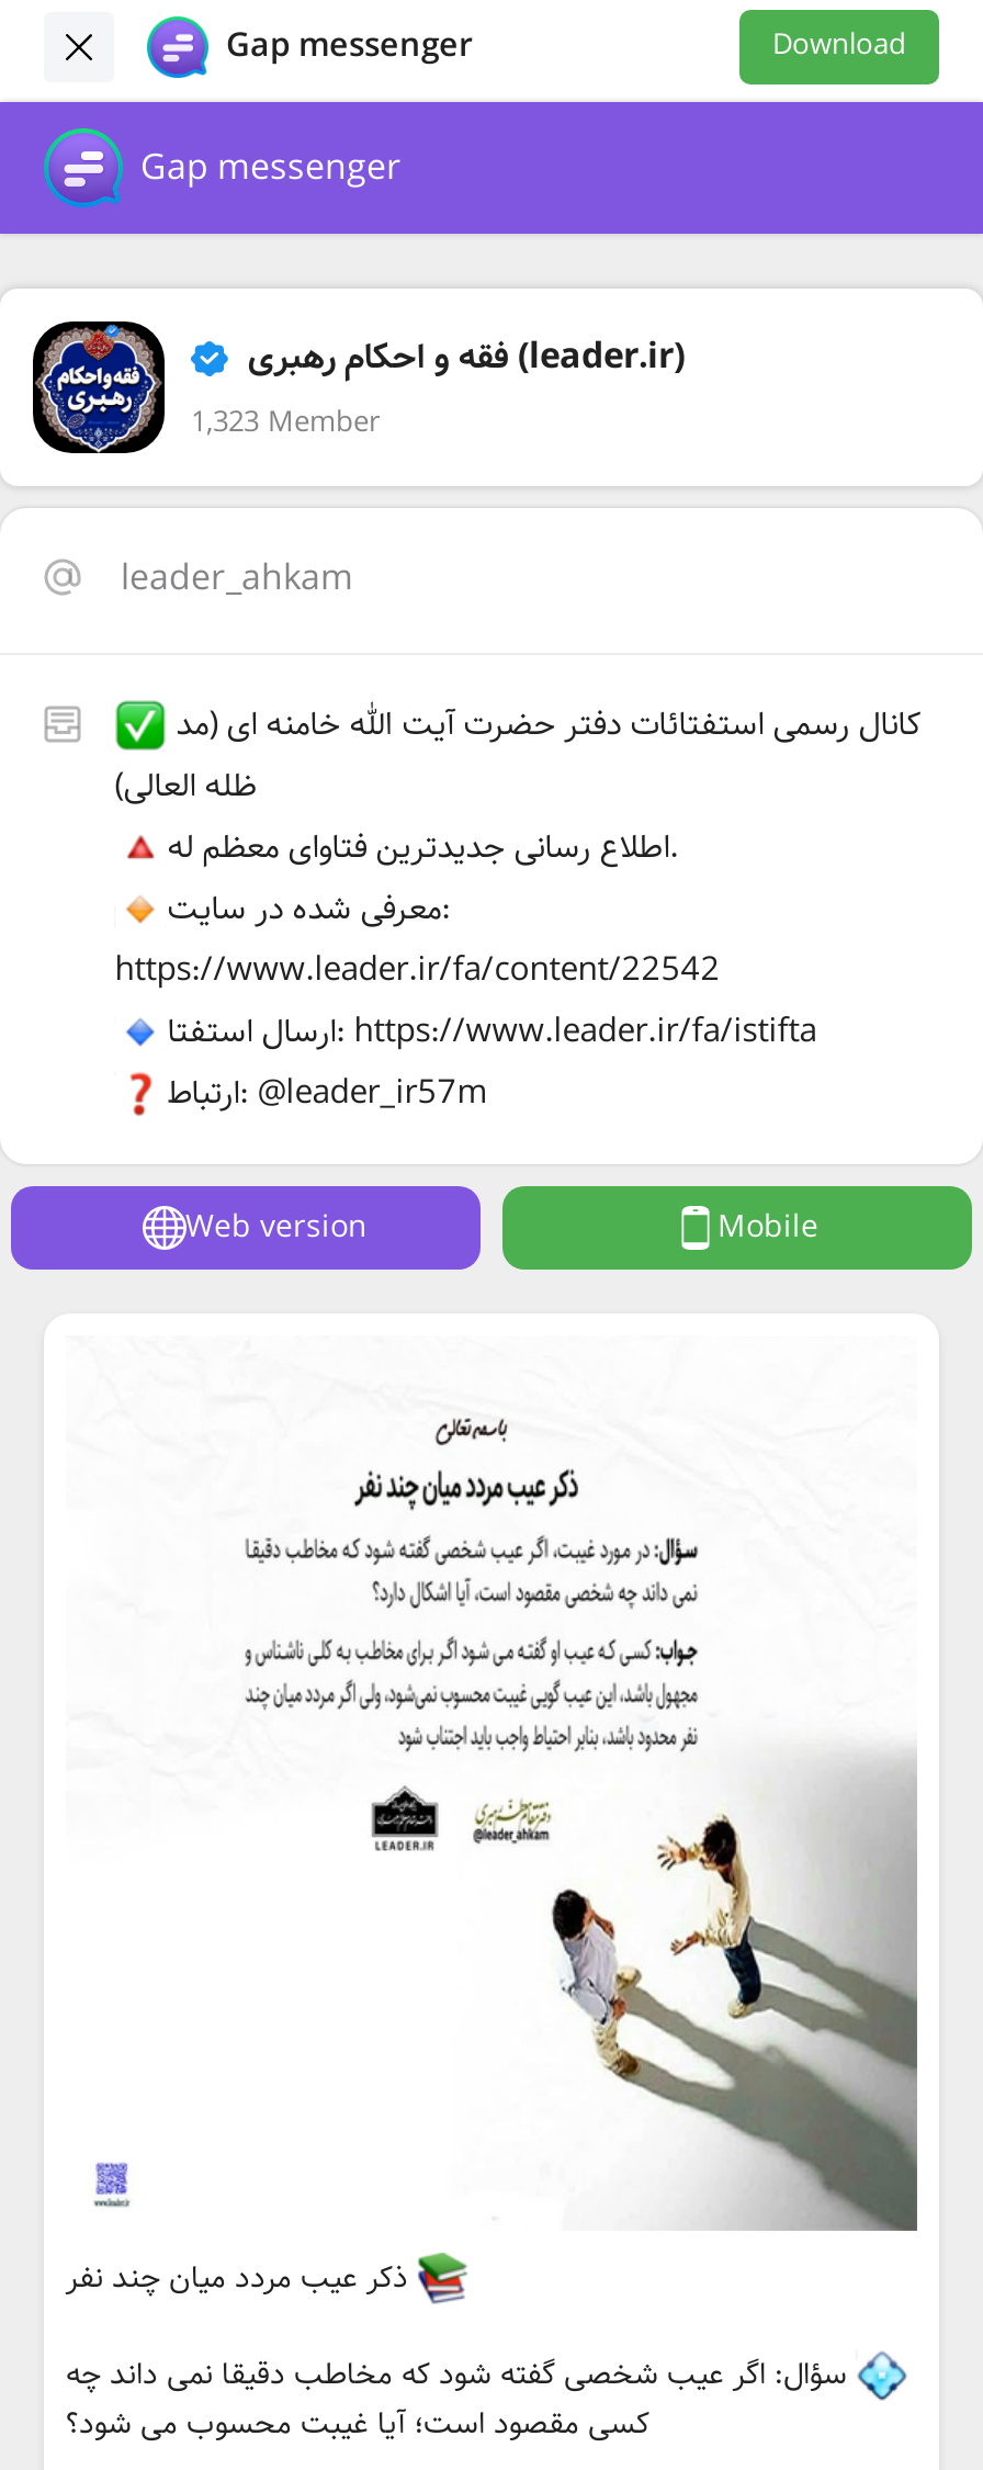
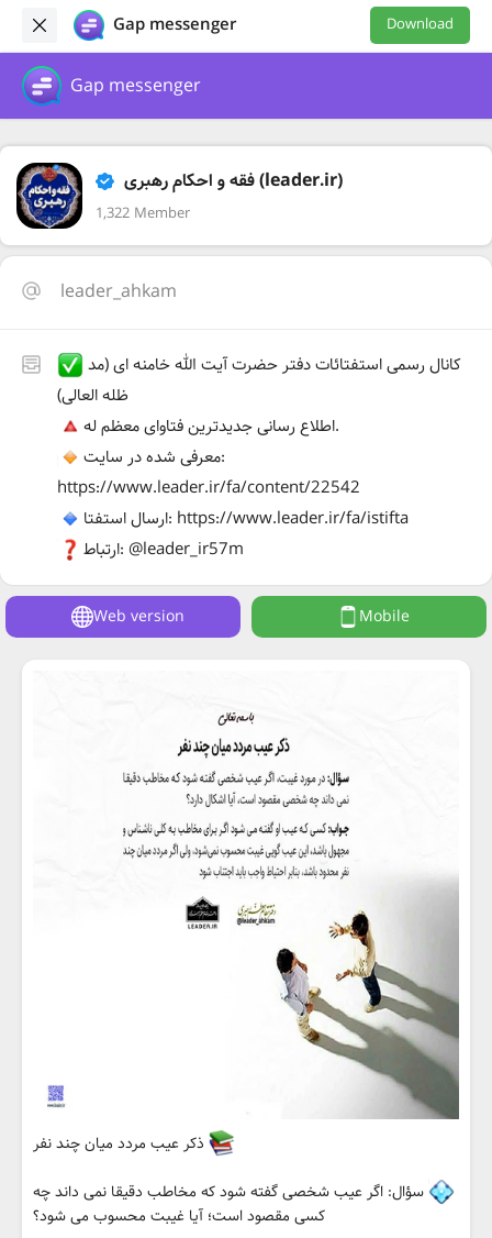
[191,399,380,445] 1,323 Member -> [96,202,190,225] 1,322 Member

